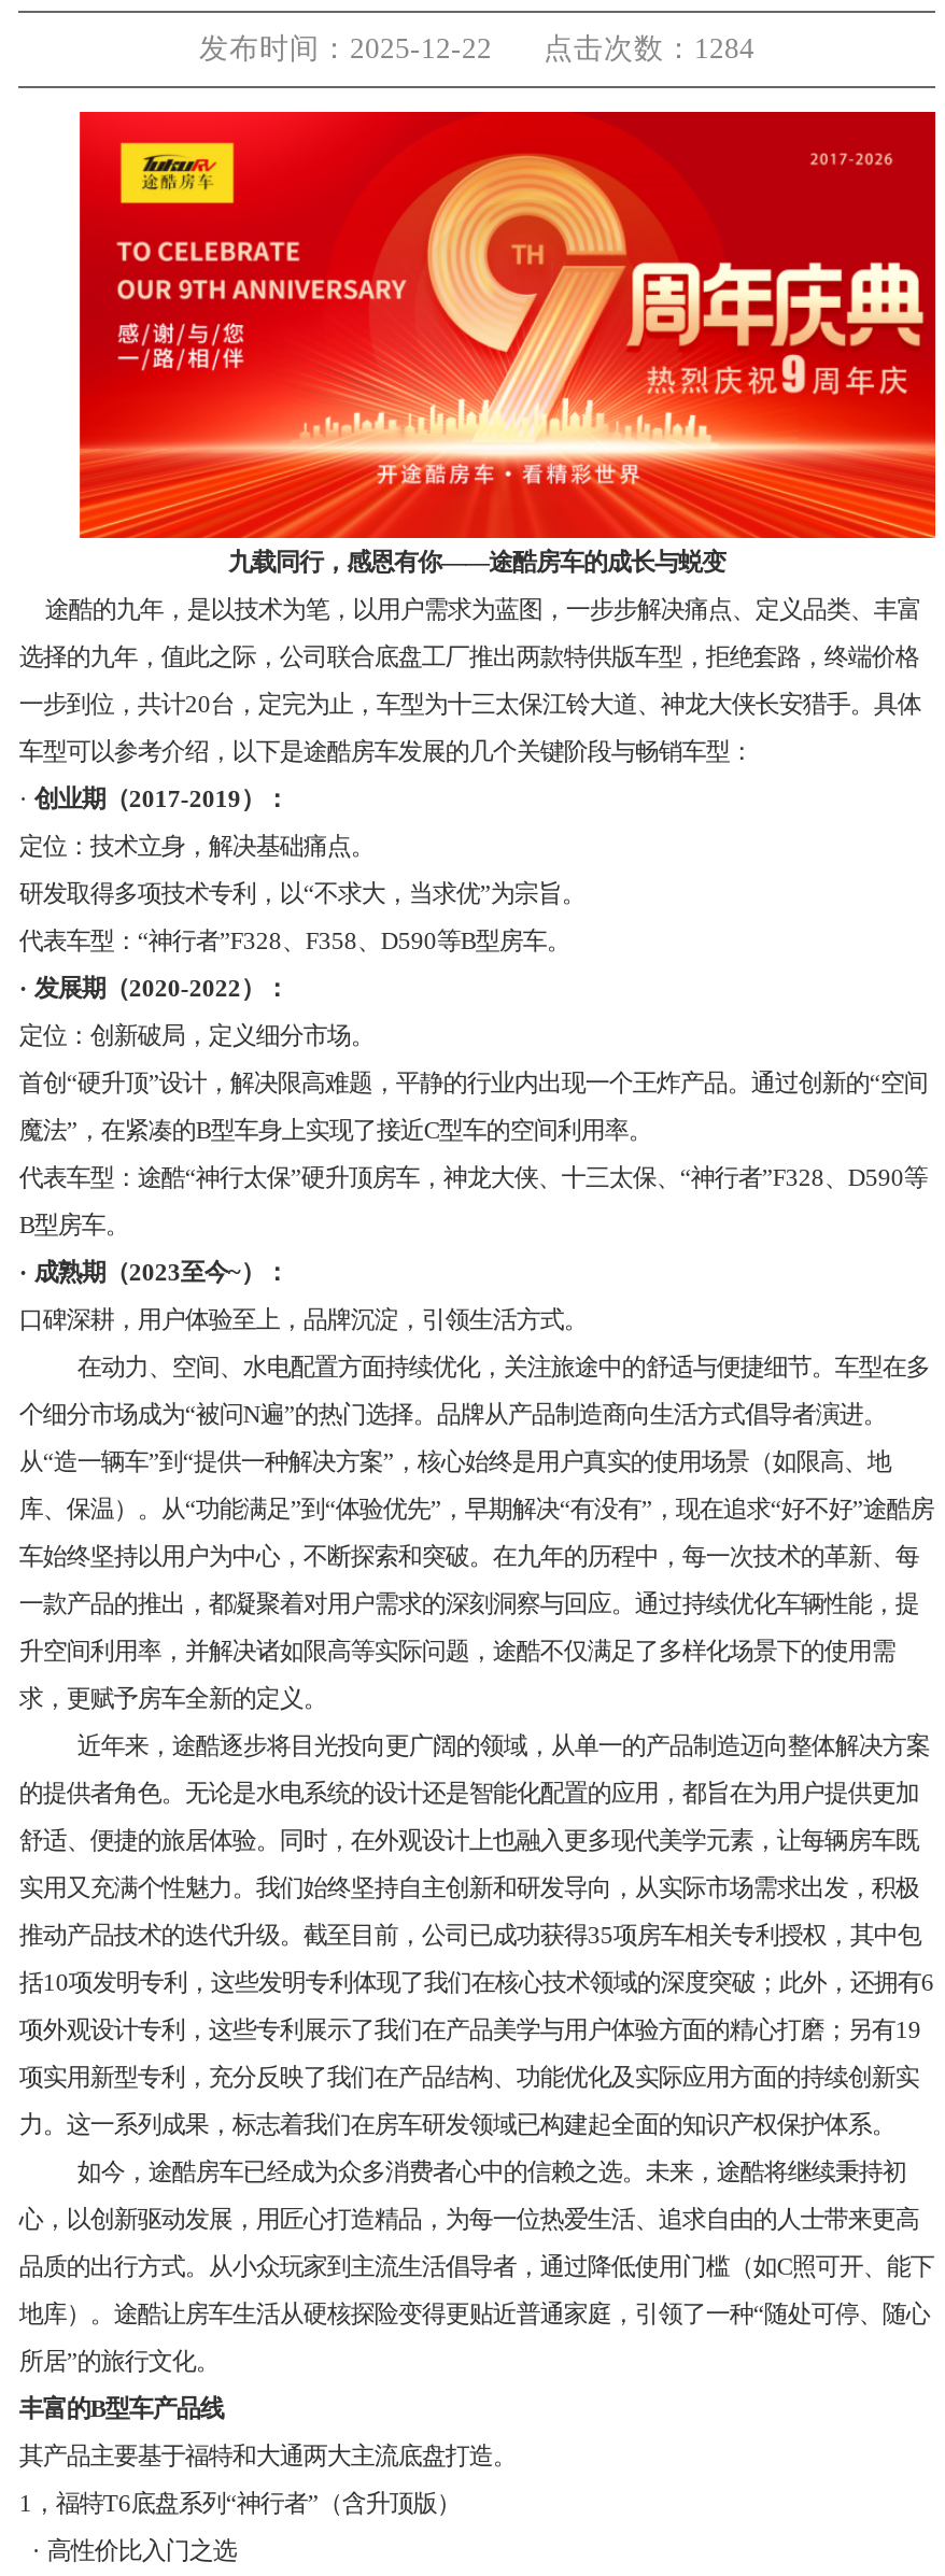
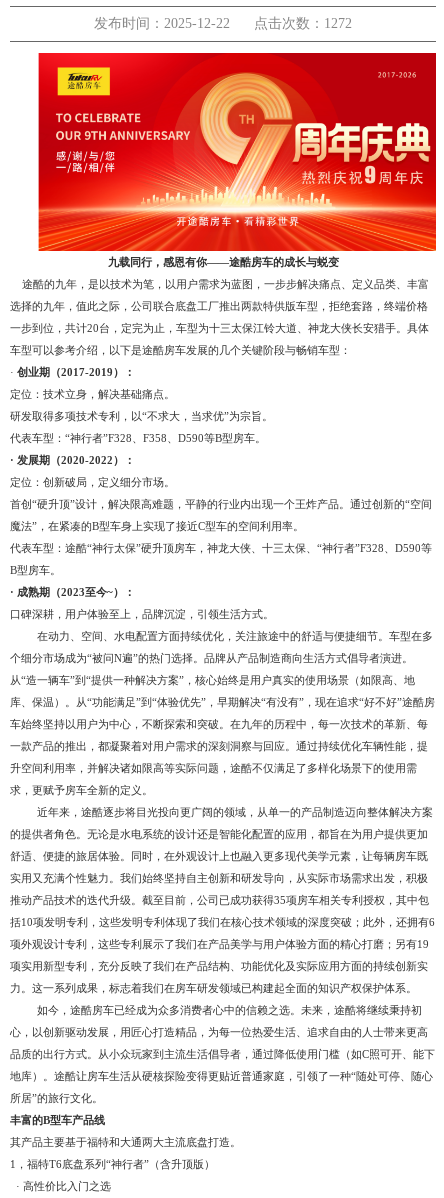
[199,32,754,65] 发布时间：2025-12-22 点击次数：1284 -> [94,16,352,31] 发布时间：2025-12-22 点击次数：1272

